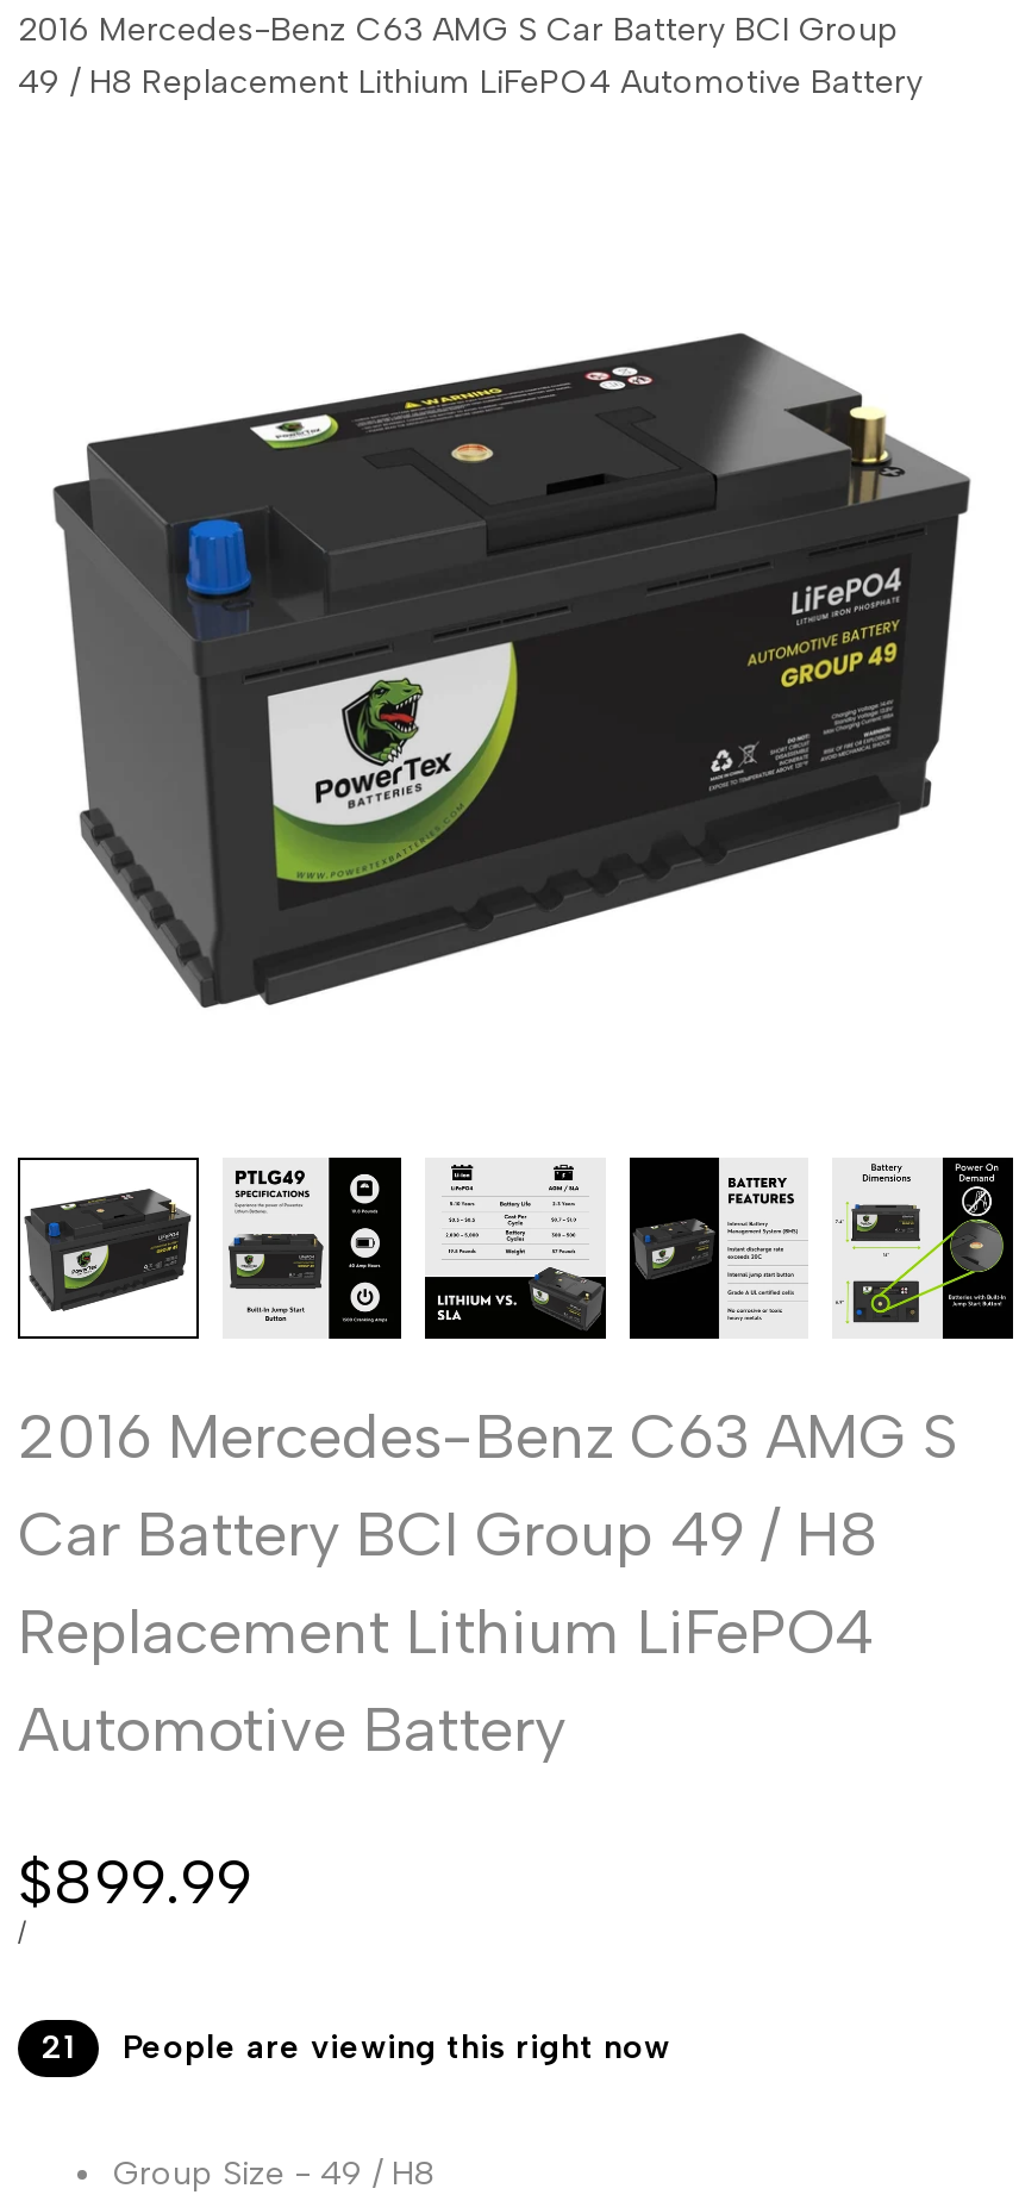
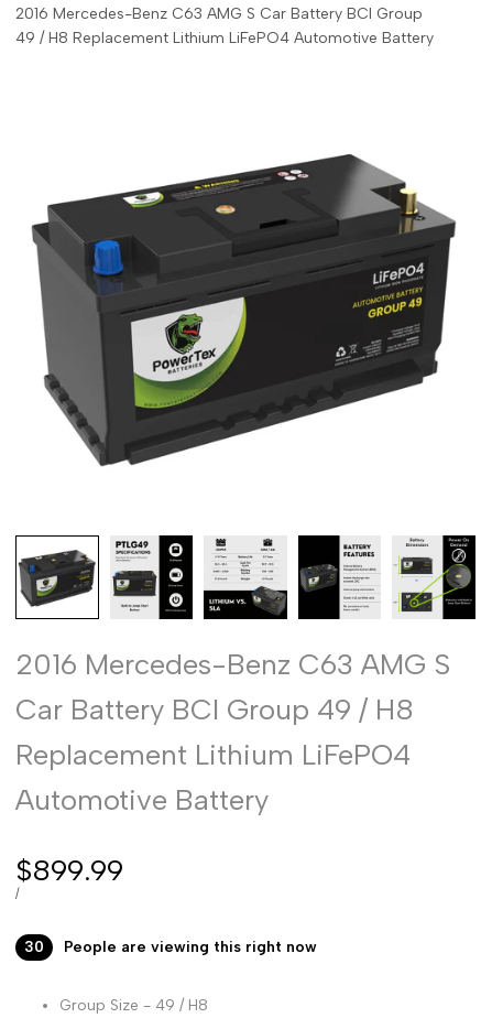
[42,2028,670,2068] 21 People are viewing this right now -> [24,938,317,957] 30 People are viewing this right now

